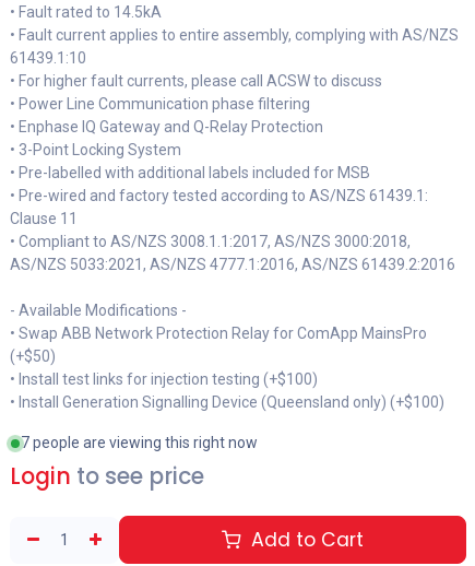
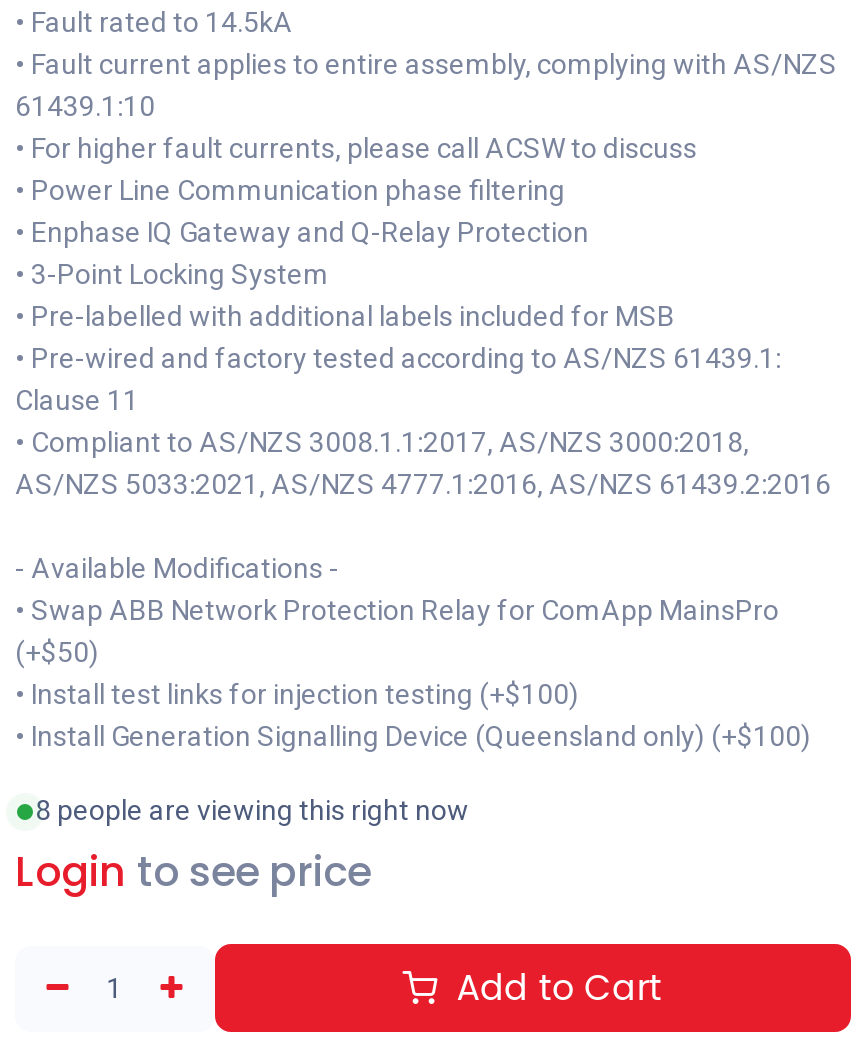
[21,434,258,451] 7 people are viewing this right now -> [35,794,469,826] 8 people are viewing this right now

